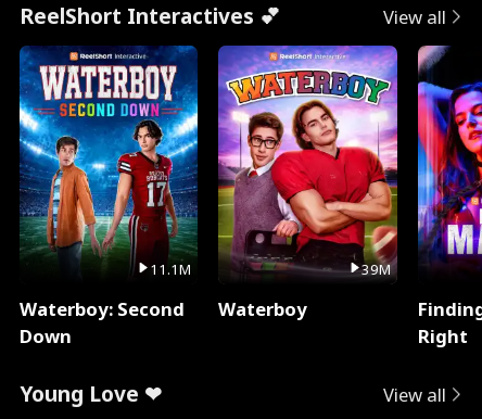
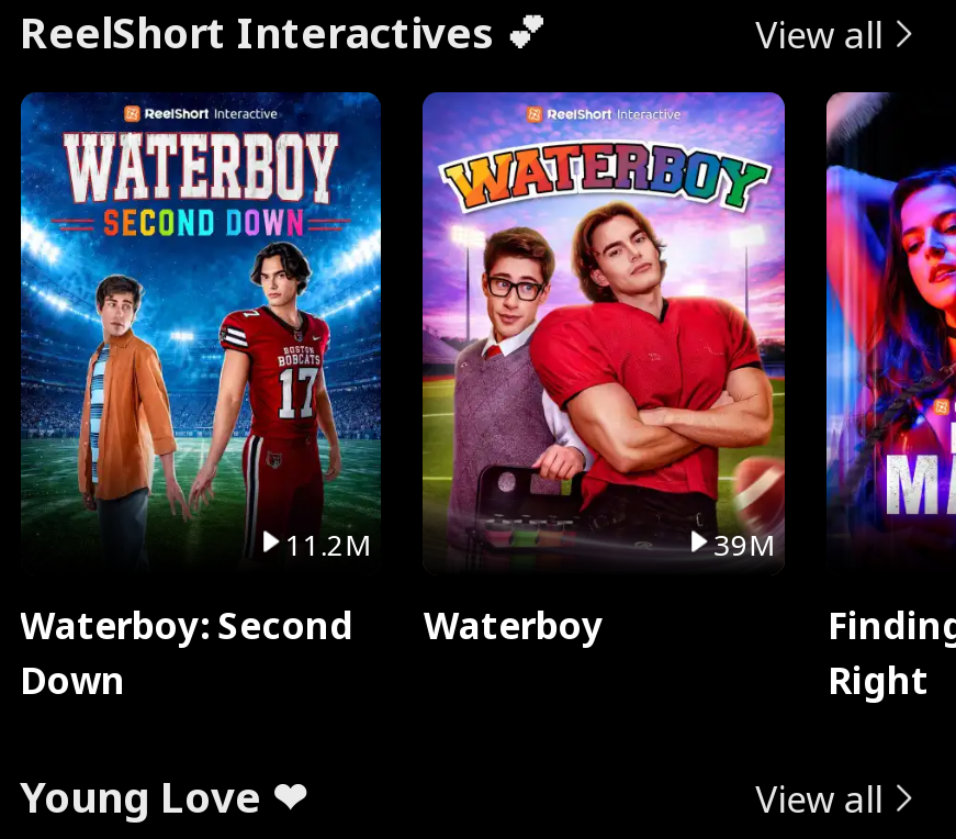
[150,259,191,279] 11.1M -> [285,524,369,564] 11.2M

